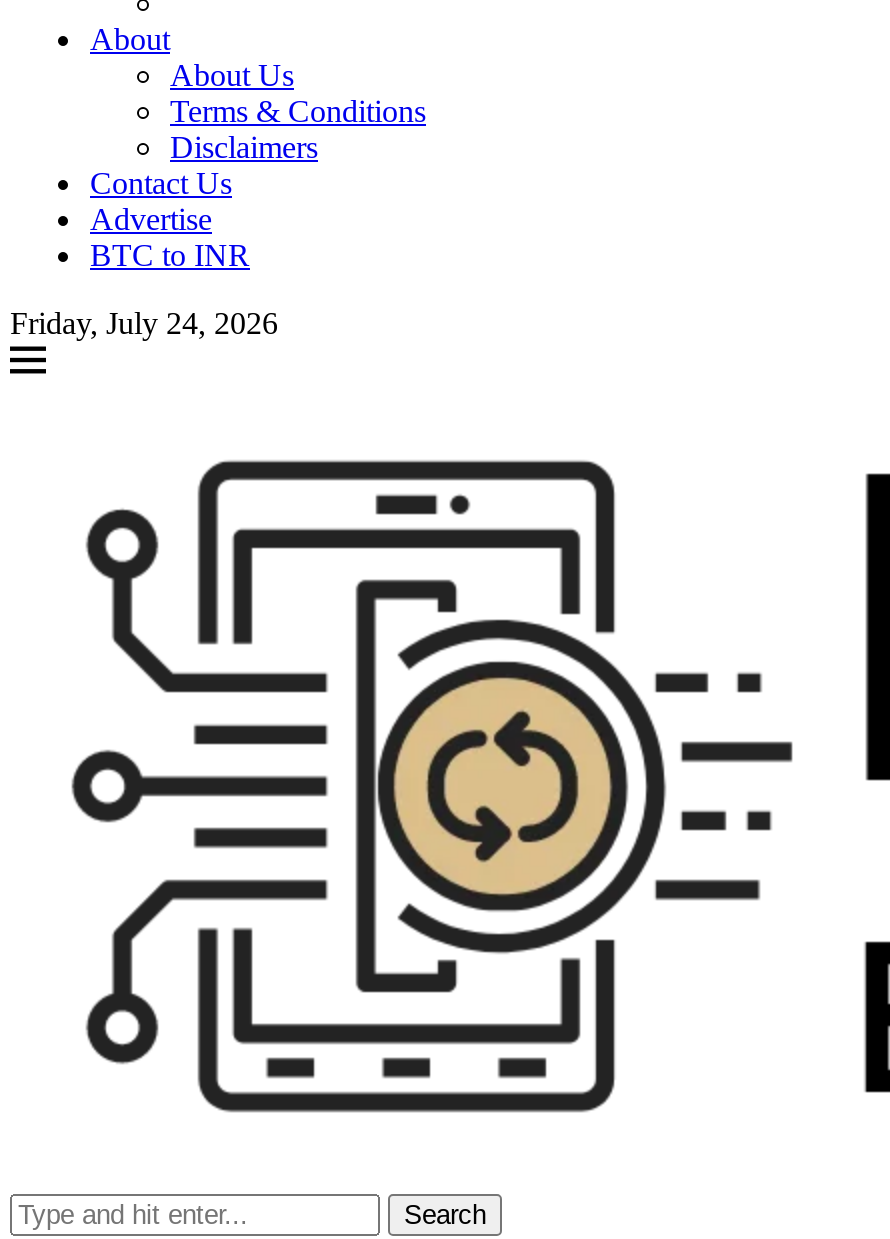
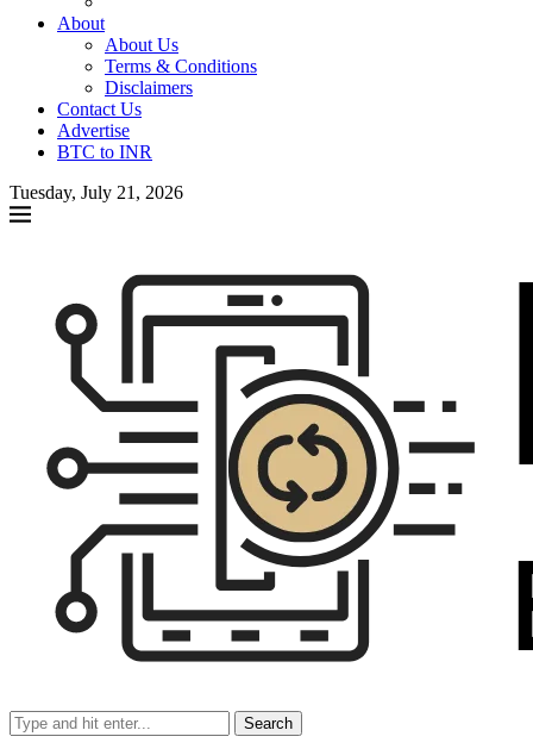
[10,306,278,340] Friday, July 24, 2026 -> [10,182,183,202] Tuesday, July 21, 2026

